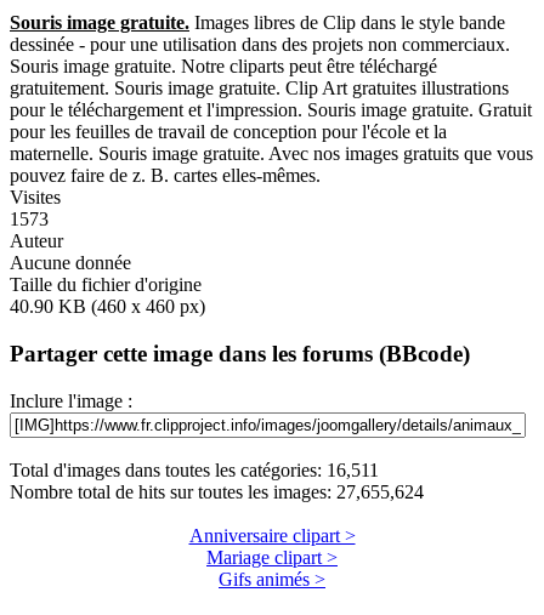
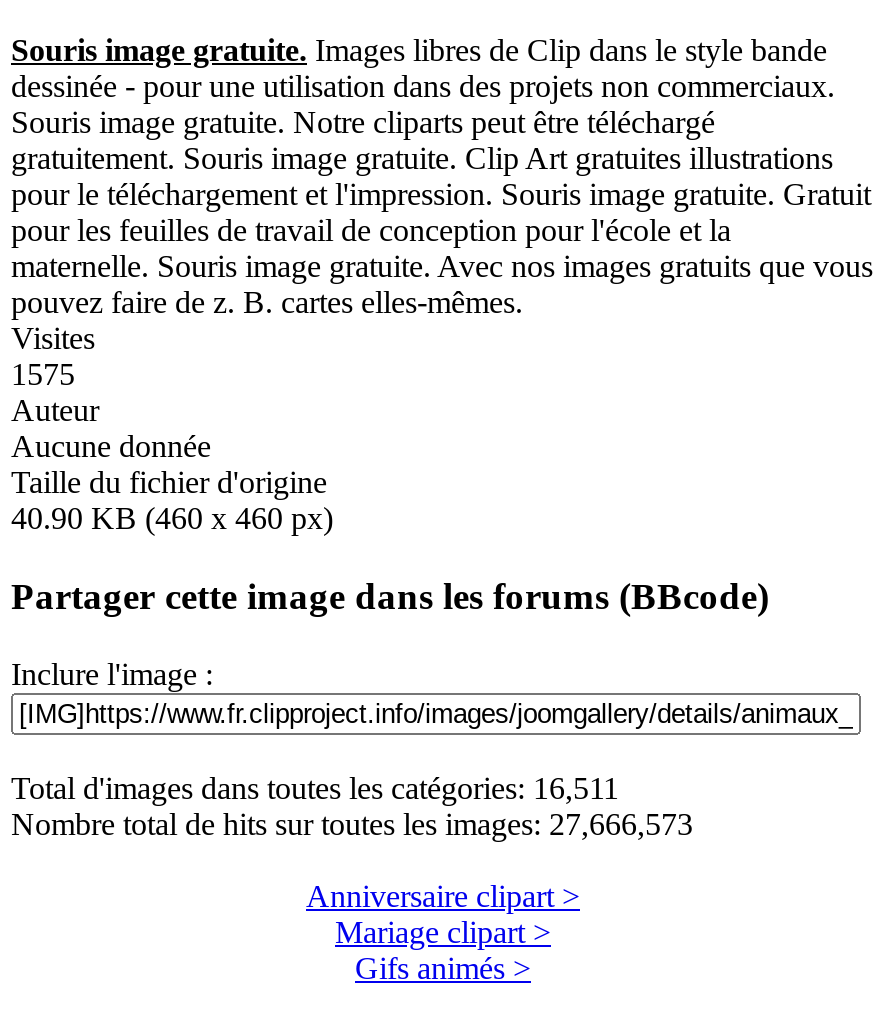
[10,209,49,230] 1573 -> [11,357,75,391] 1575
[10,481,424,502] Nombre total de hits sur toutes les images: 27,655,624 -> [11,806,693,840] Nombre total de hits sur toutes les images: 27,666,573

